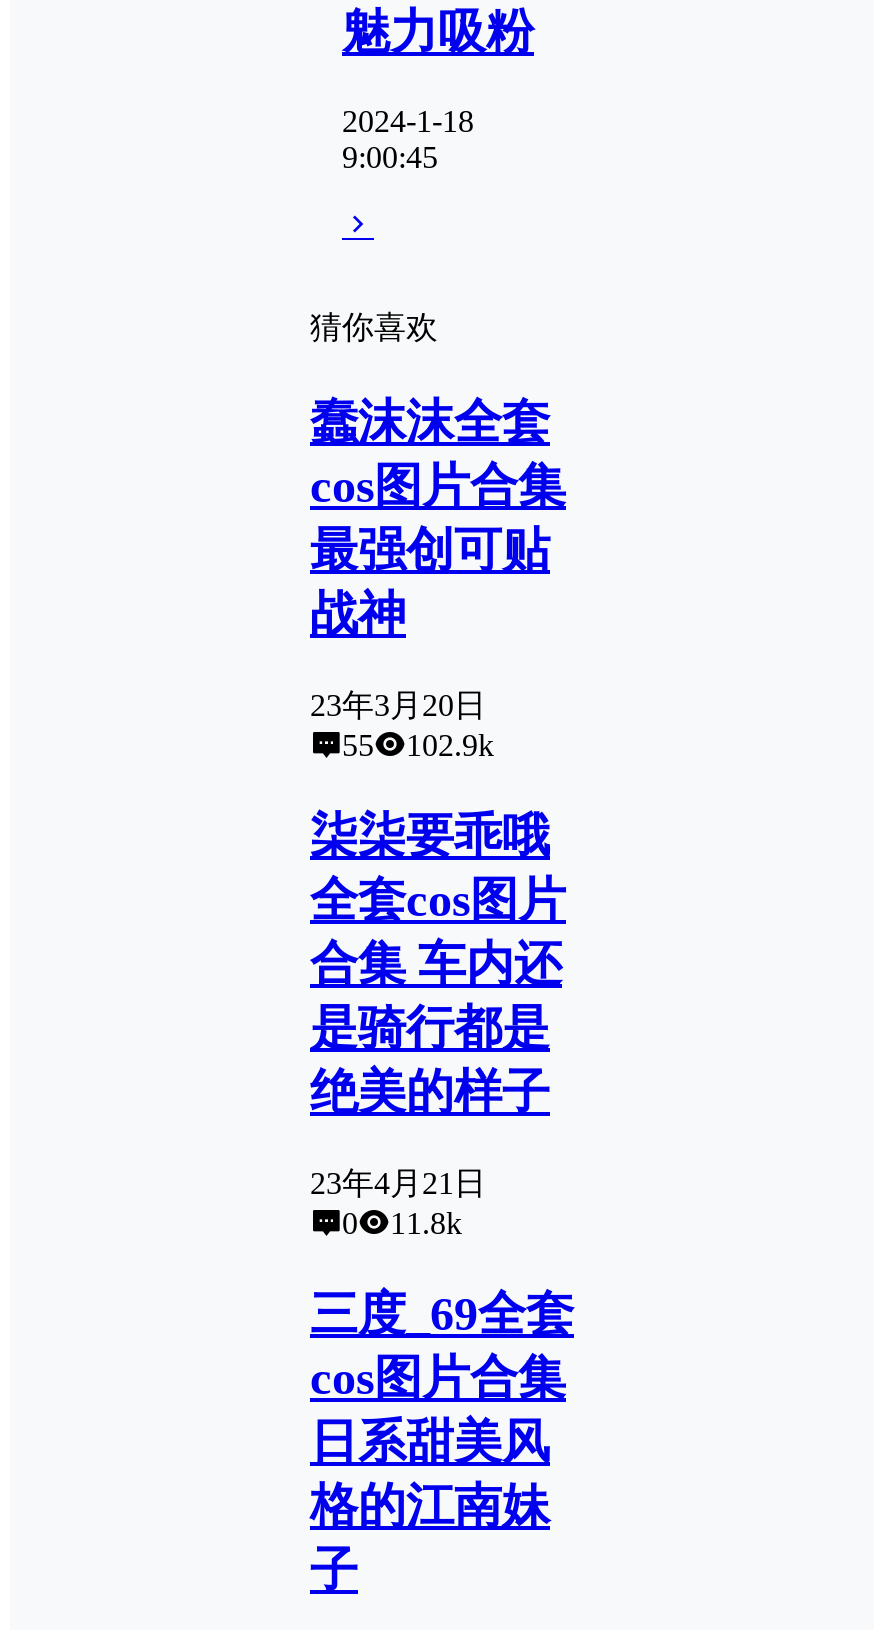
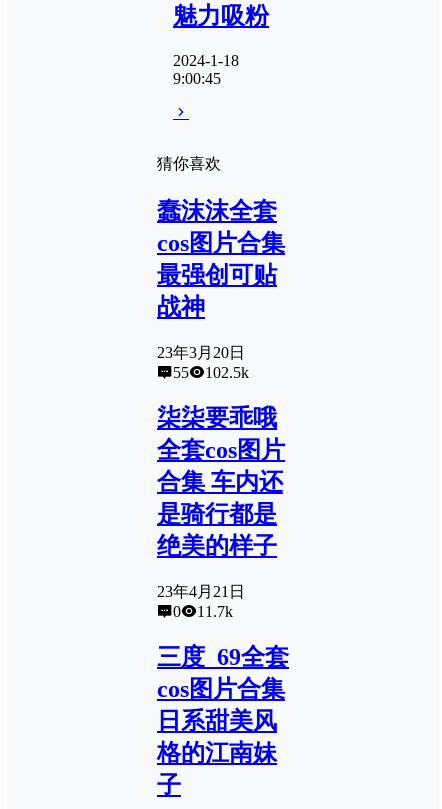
[342,728,494,762] 55 102.9k -> [173,364,249,381] 55 102.5k
[342,1206,462,1240] 0 11.8k -> [173,603,233,620] 0 11.7k

